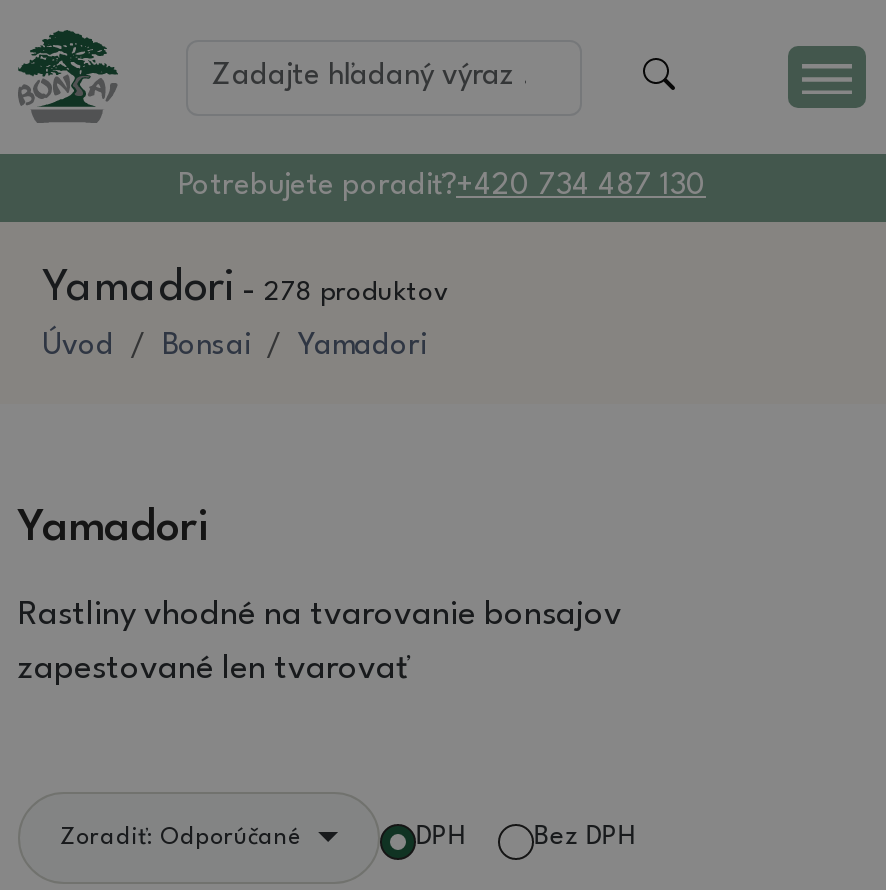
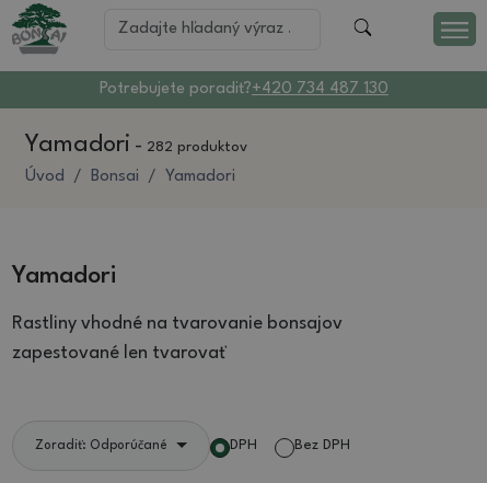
[42,267,448,311] Yamadori - 278 produktov -> [25,133,247,157] Yamadori - 282 produktov

